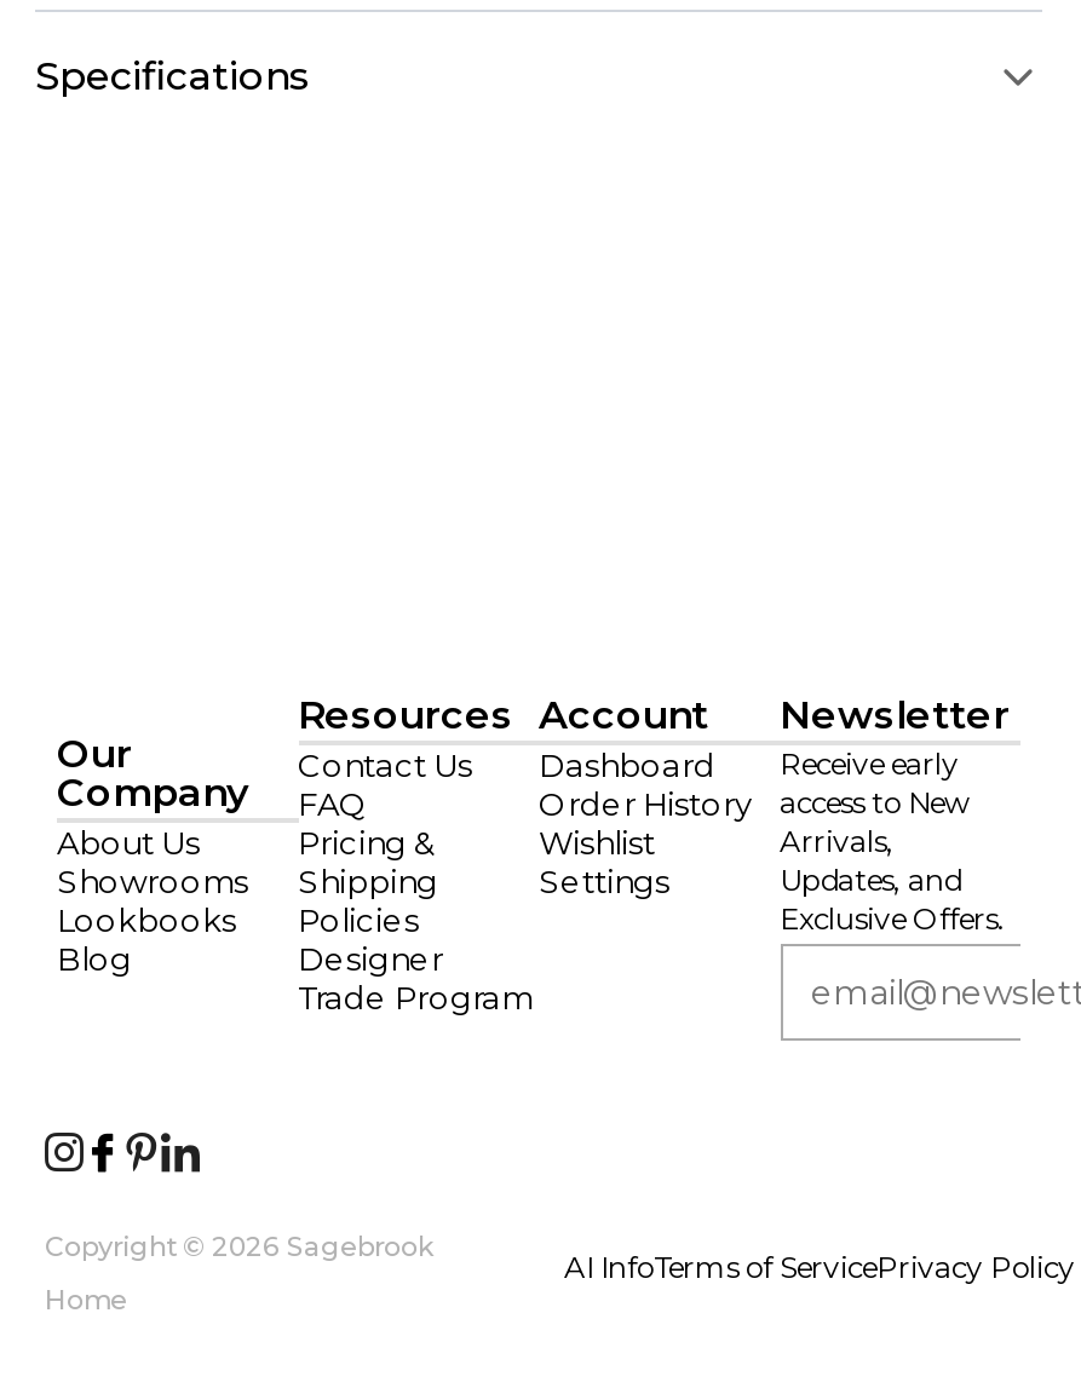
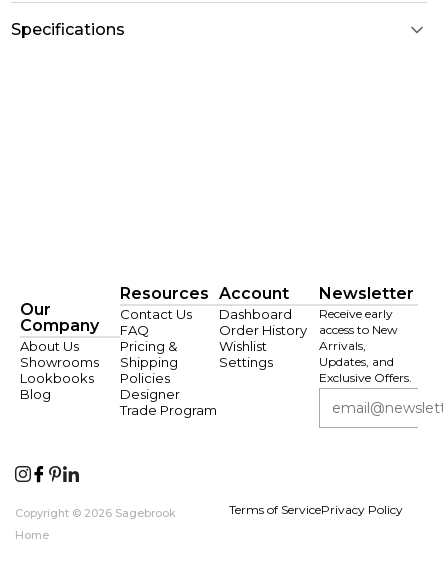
[564,1249,1075,1285] AI InfoTerms of ServicePrivacy Policy -> [229,502,403,517] Terms of ServicePrivacy Policy

